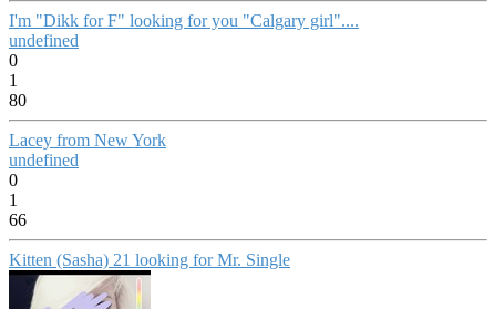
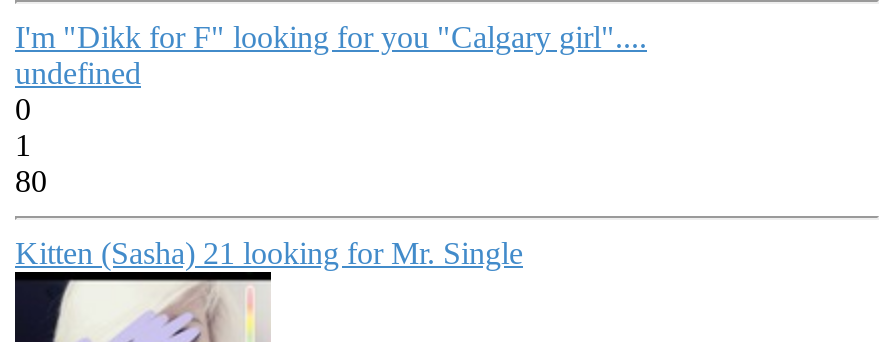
[9,131,166,230] Lacey from New York | undefined | 0 | 1 | 66 -> none

